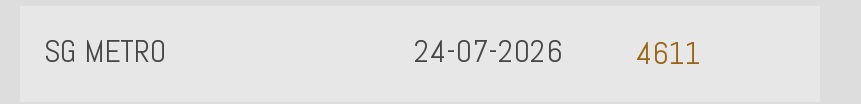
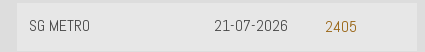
[414,33,562,73] 24-07-2026 -> [214,16,288,36] 21-07-2026
[636,34,700,74] 4611 -> [325,17,357,37] 2405

